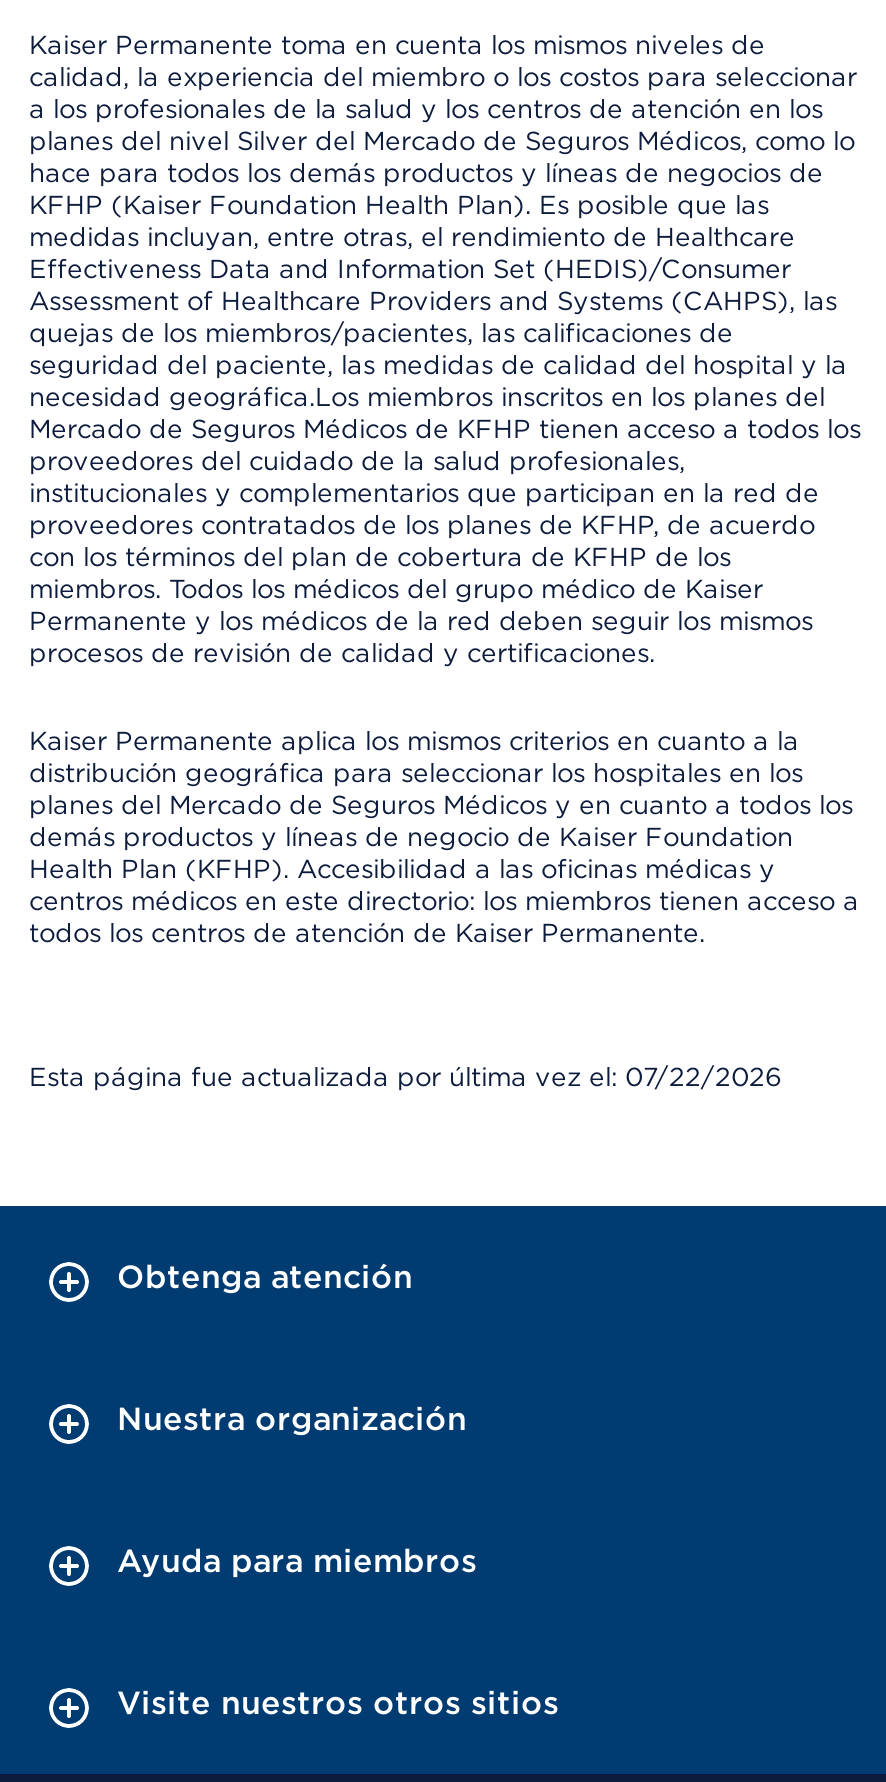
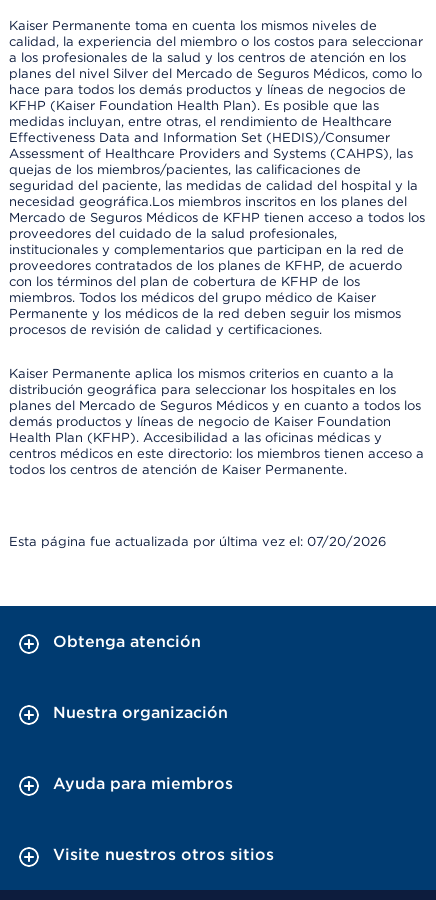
[29,1062,781,1092] Esta página fue actualizada por última vez el: 07/22/2026 -> [9,534,386,549] Esta página fue actualizada por última vez el: 07/20/2026

